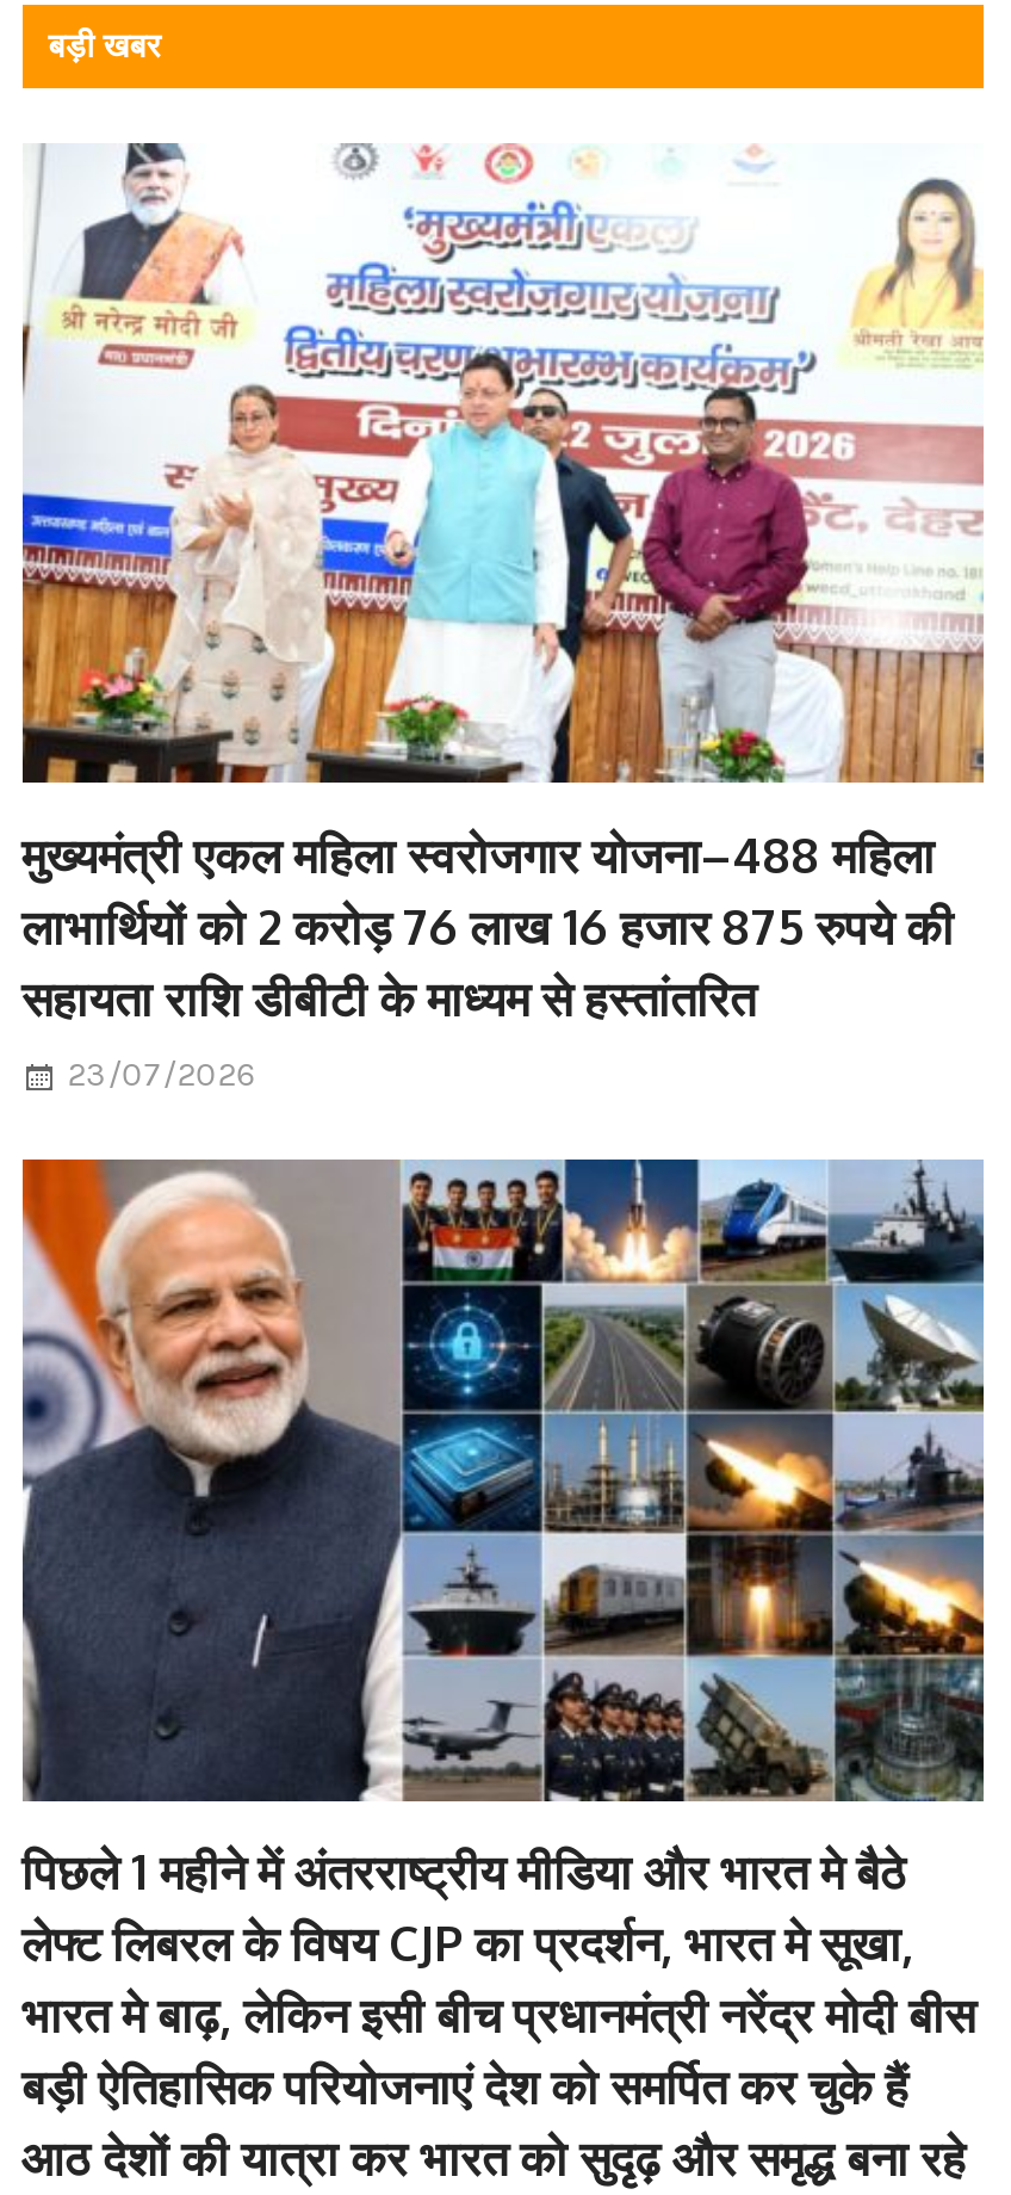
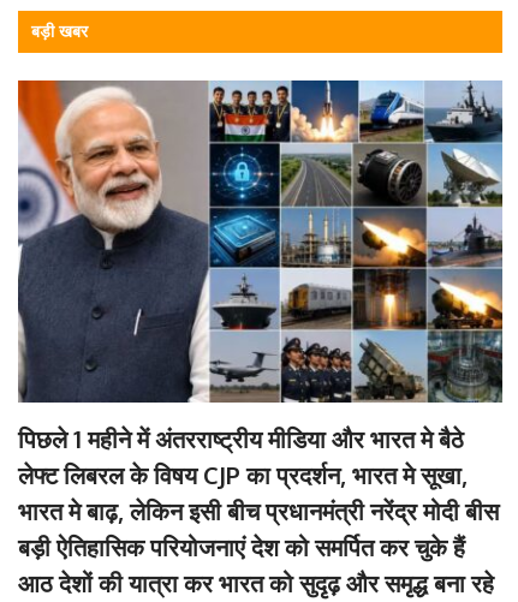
[20,143,986,1096] [image] | मुख्यमंत्री एकल महिला स्वरोजगार योजना–488 महिला | लाभार्थियों को 2 करोड़ 76 लाख 16 हजार 875 रुपये की | सहायता राशि डीबीटी के माध्यम से हस्तांतरित | 23/07/2026 -> none

